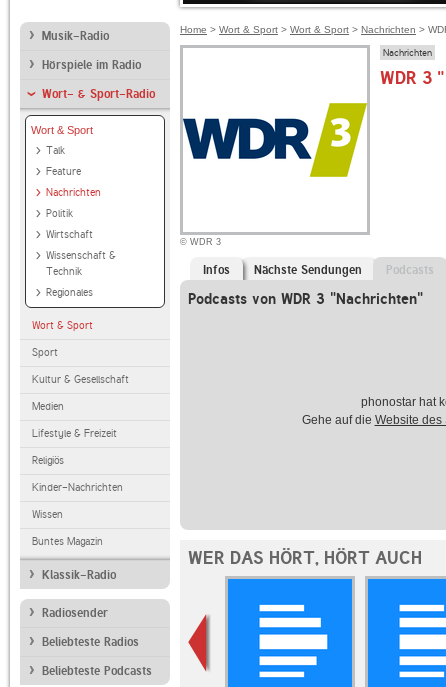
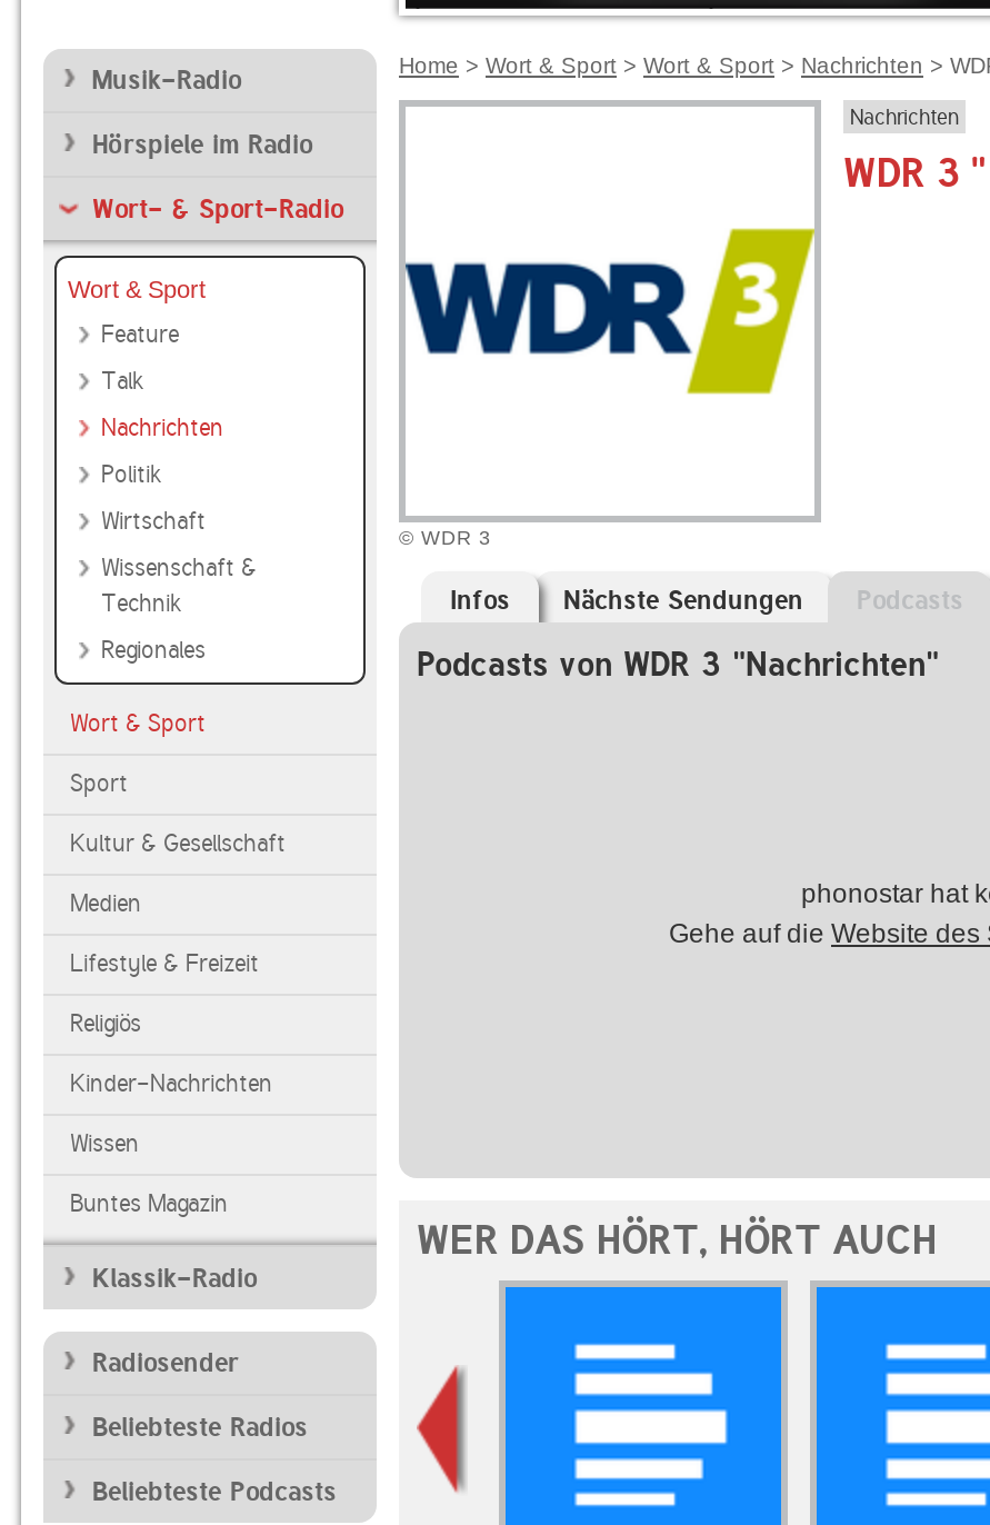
moved [46,144,65,157] -> [101,367,143,396]: Talk
moved [46,165,81,178] -> [101,320,179,349]: Feature

